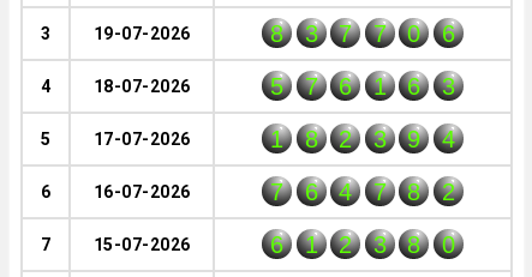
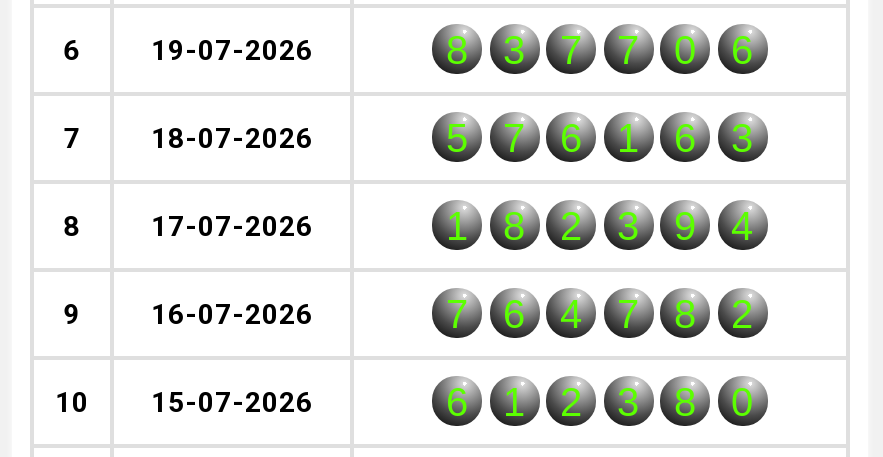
[41,24,51,44] 3 -> [64,35,80,67] 6
[41,77,51,96] 4 -> [64,123,80,155] 7
[41,130,51,149] 5 -> [64,211,80,243] 8
[41,183,51,202] 6 -> [64,299,80,331] 9
[41,236,51,255] 7 -> [55,387,89,419] 10

